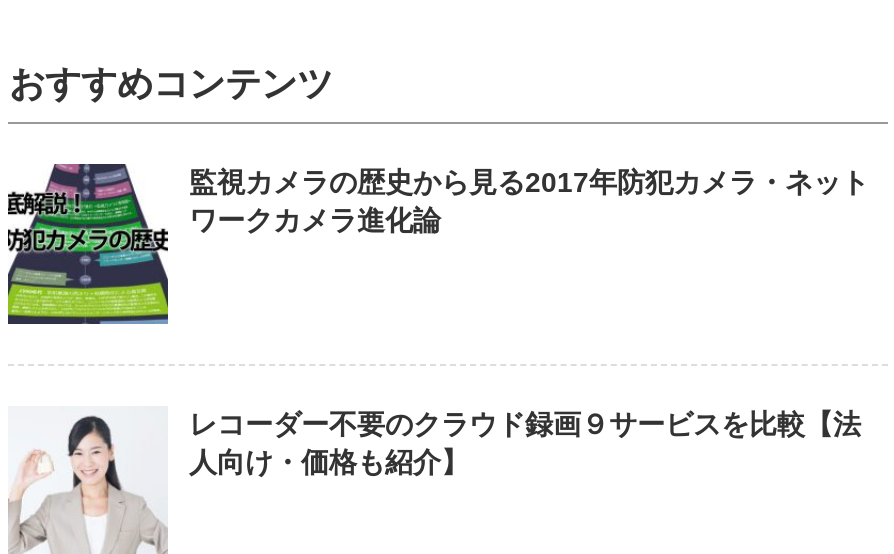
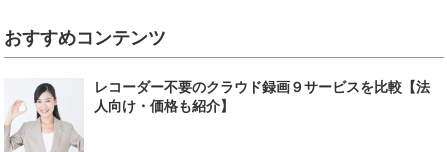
[6,162,869,326] [image] | 監視カメラの歴史から見る2017年防犯カメラ・ネット | ワークカメラ進化論 -> none

